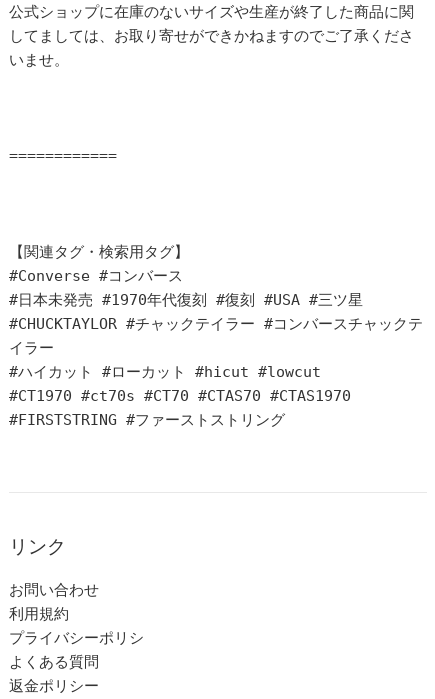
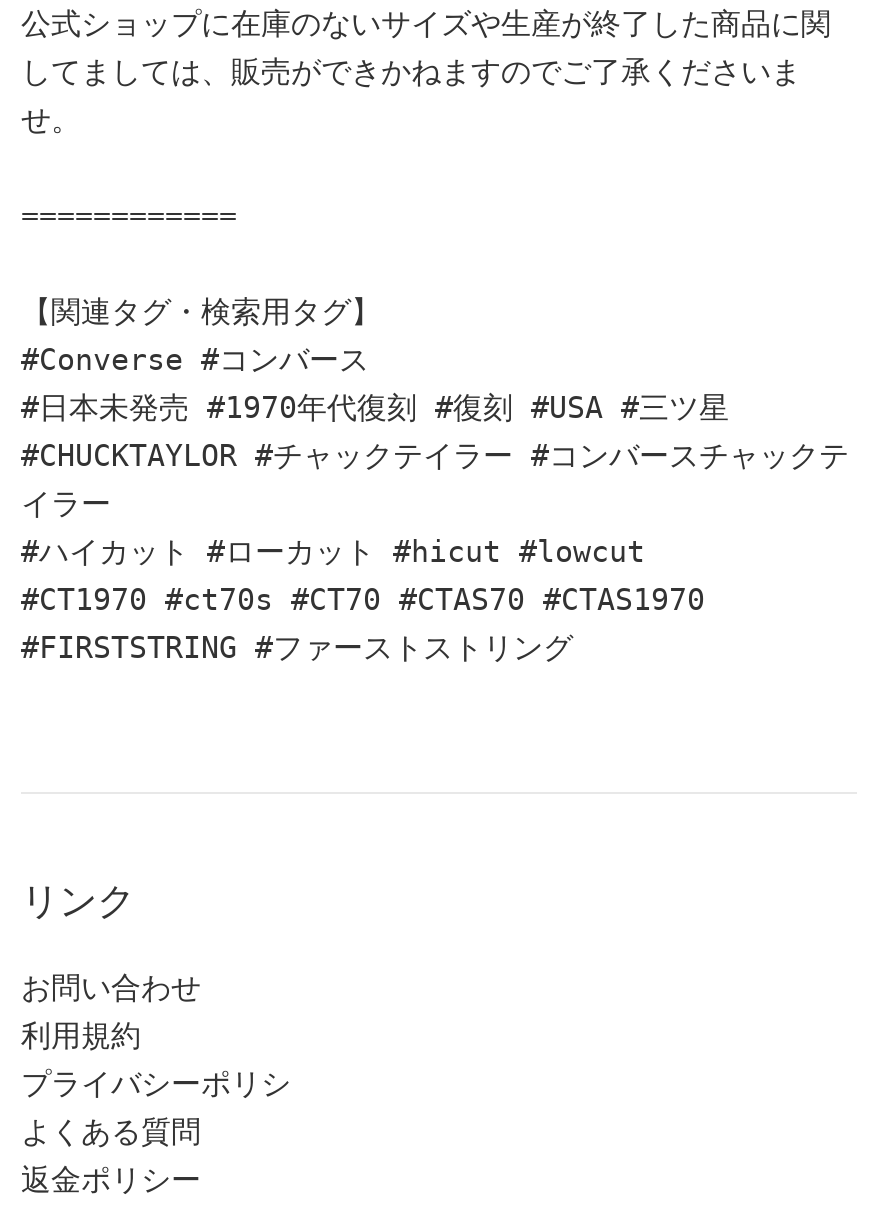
[9,27,414,69] してましては、お取り寄せができかねますのでご了承くださ | いませ。 -> [21,55,801,139] してましては、販売ができかねますのでご了承くださいま | せ。

